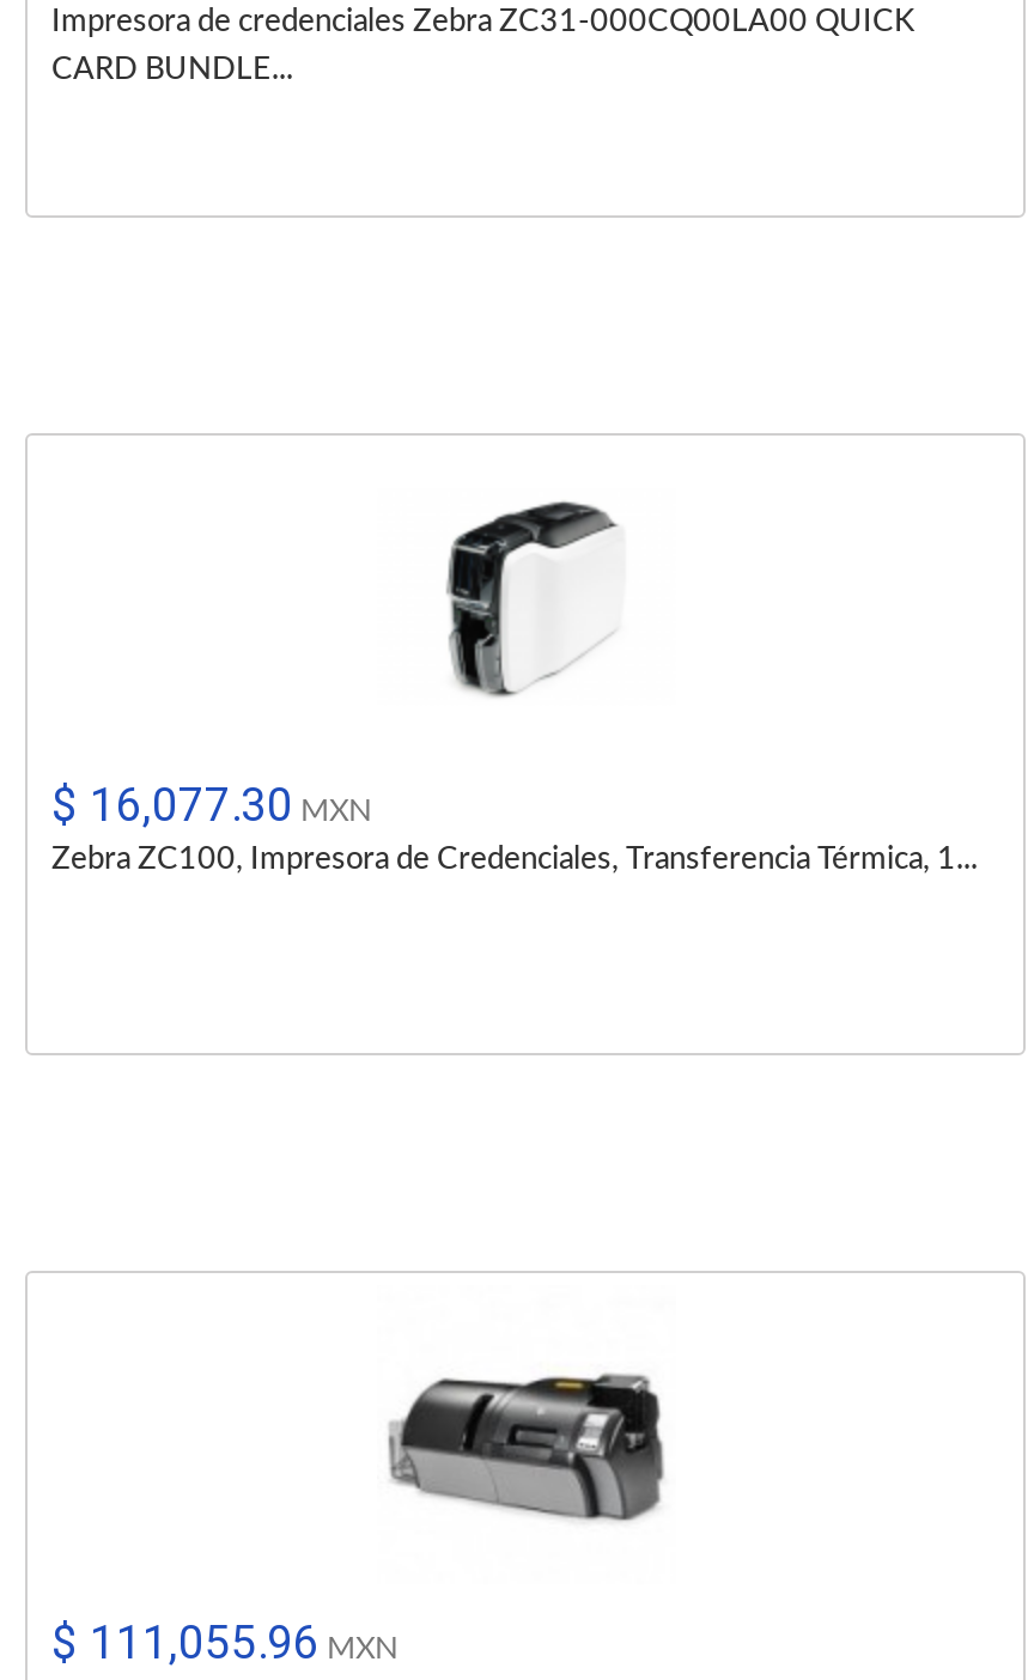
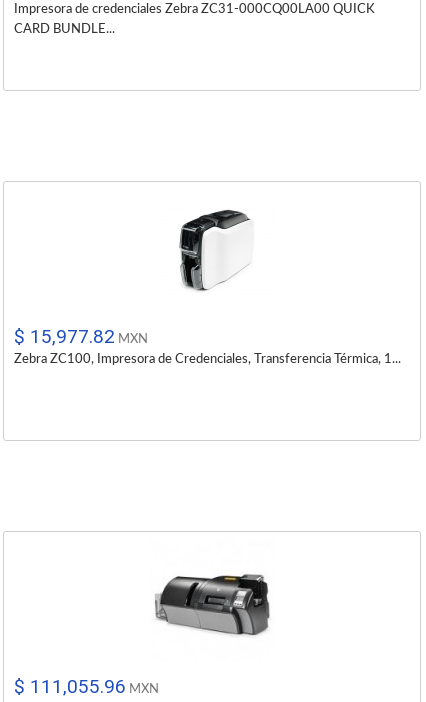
[51,778,372,833] $ 16,077.30 MXN -> [14,325,148,348] $ 15,977.82 MXN

